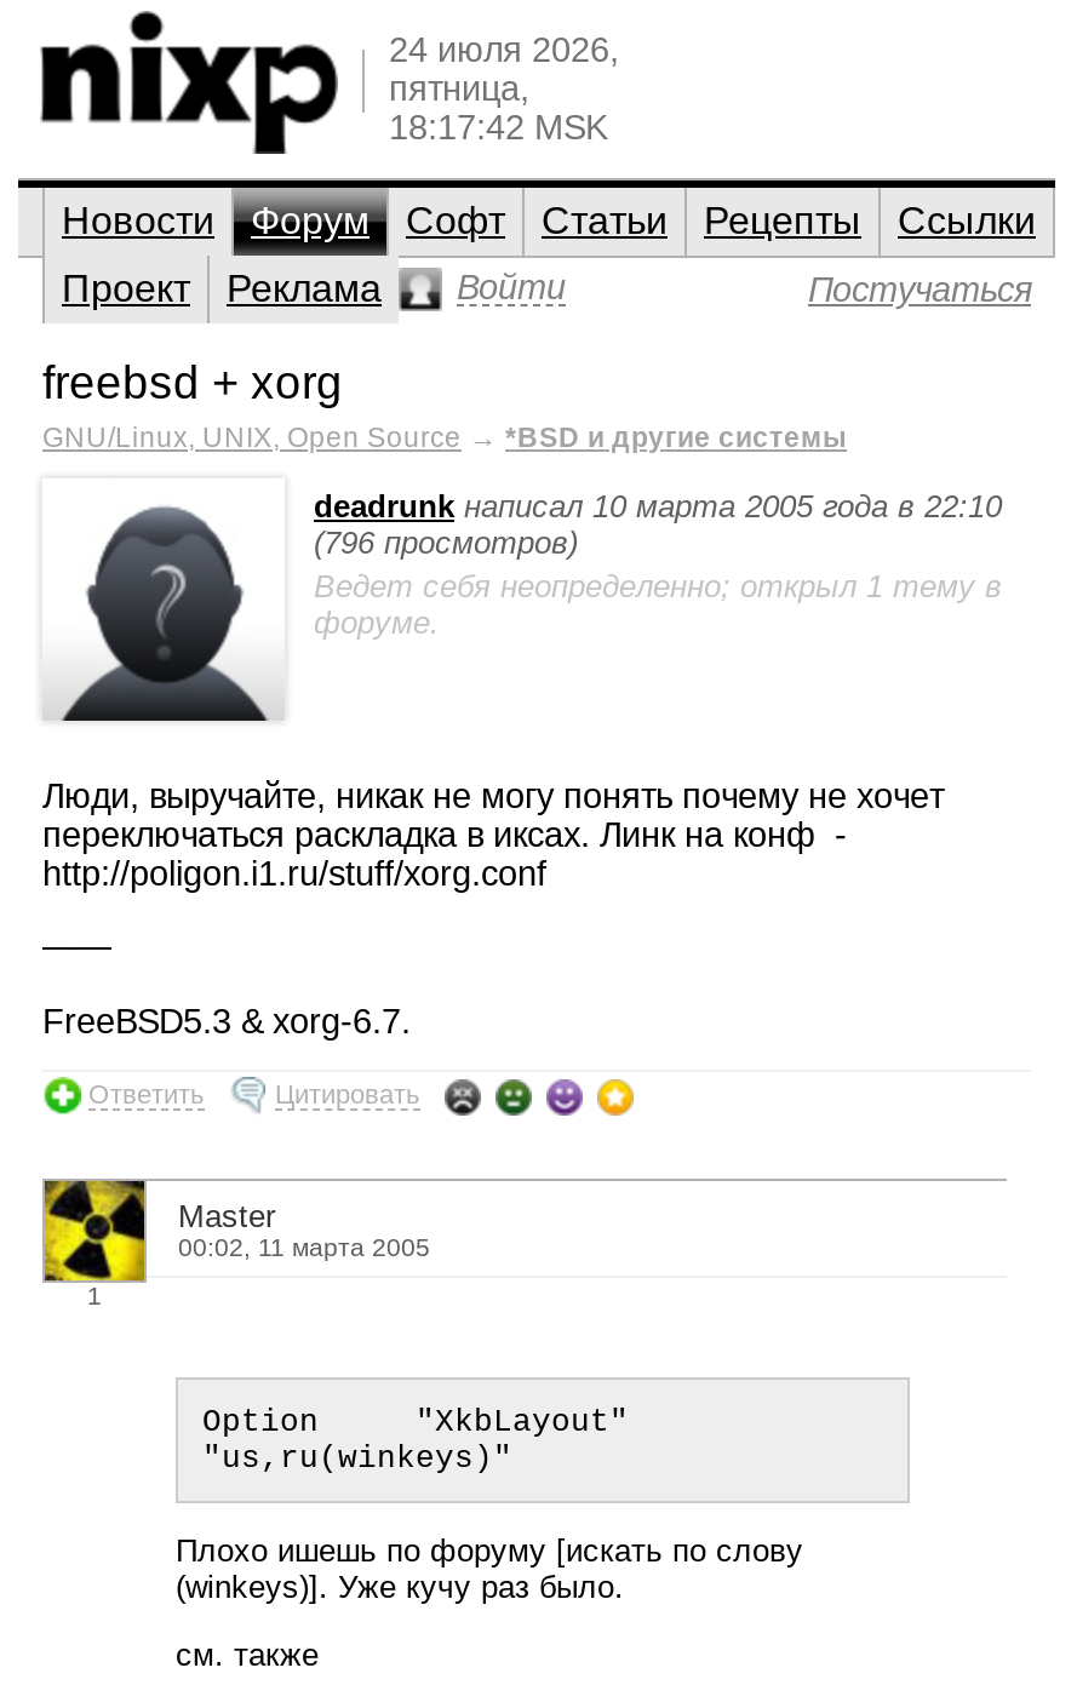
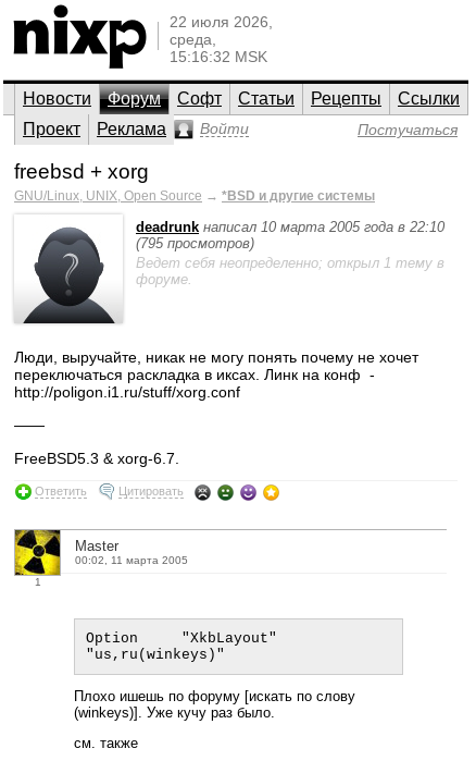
[389,30,619,147] 24 июля 2026, | пятница, | 18:17:42 MSK -> [170,13,273,65] 22 июля 2026, | среда, | 15:16:32 MSK
[314,525,578,561] (796 просмотров) -> [136,235,254,251] (795 просмотров)

